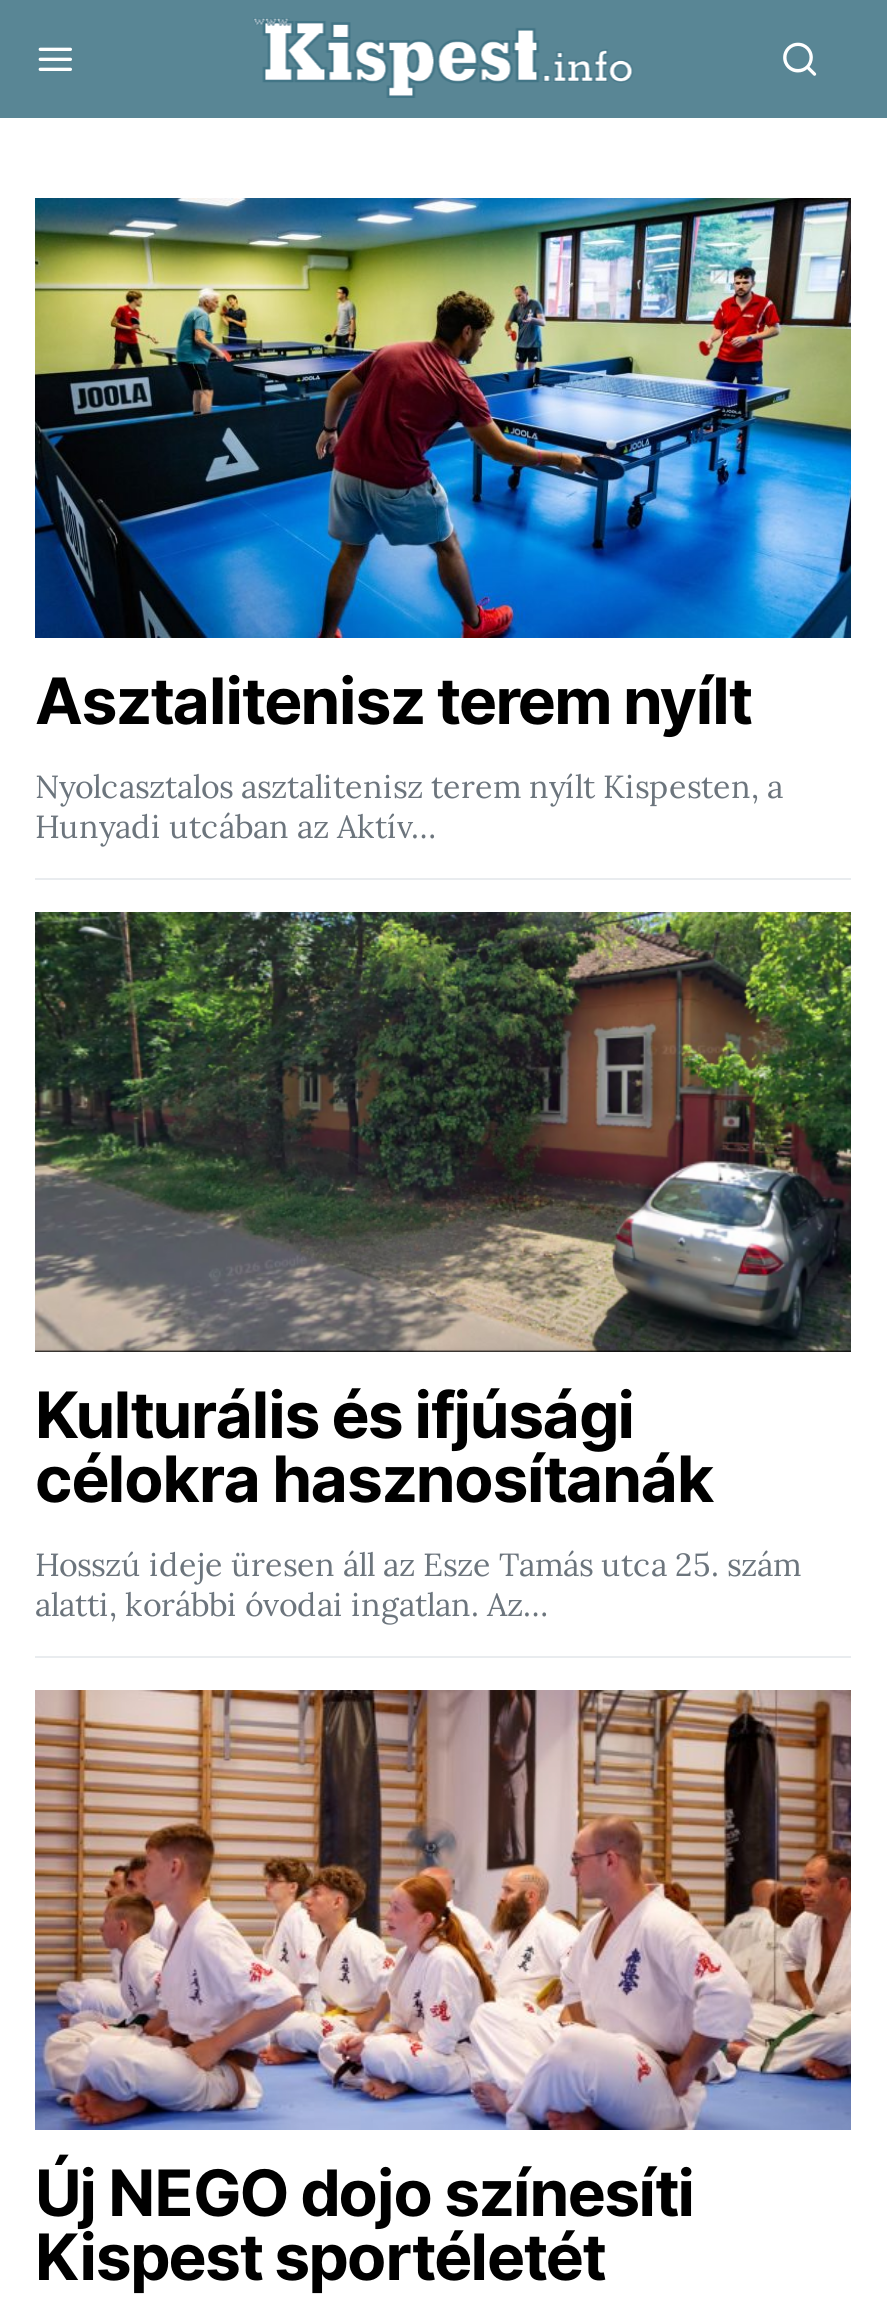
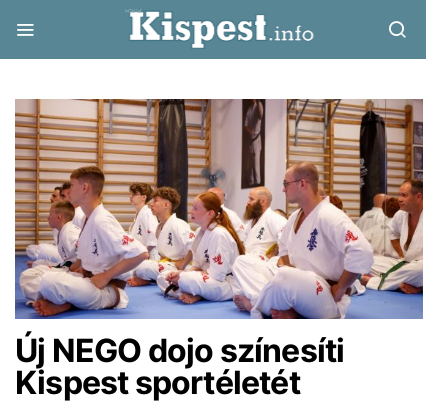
[33,196,853,846] [image] | Asztalitenisz terem nyílt | Nyolcasztalos asztalitenisz terem nyílt Kispesten, a | Hunyadi utcában az Aktív… -> none
[33,910,853,1624] [image] | Kulturális és ifjúsági | célokra hasznosítanák | Hosszú ideje üresen áll az Esze Tamás utca 25. szám | alatti, korábbi óvodai ingatlan. Az… -> none

